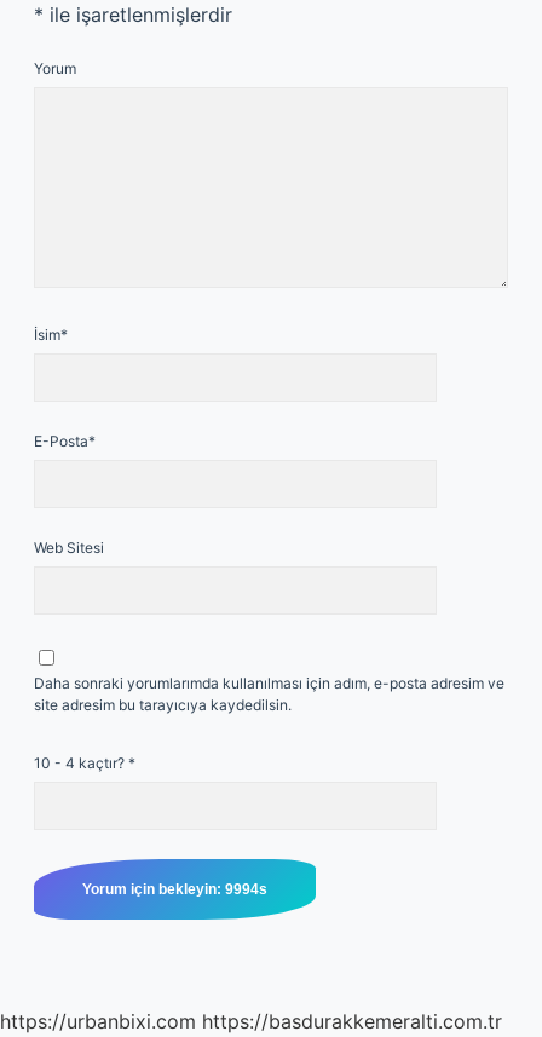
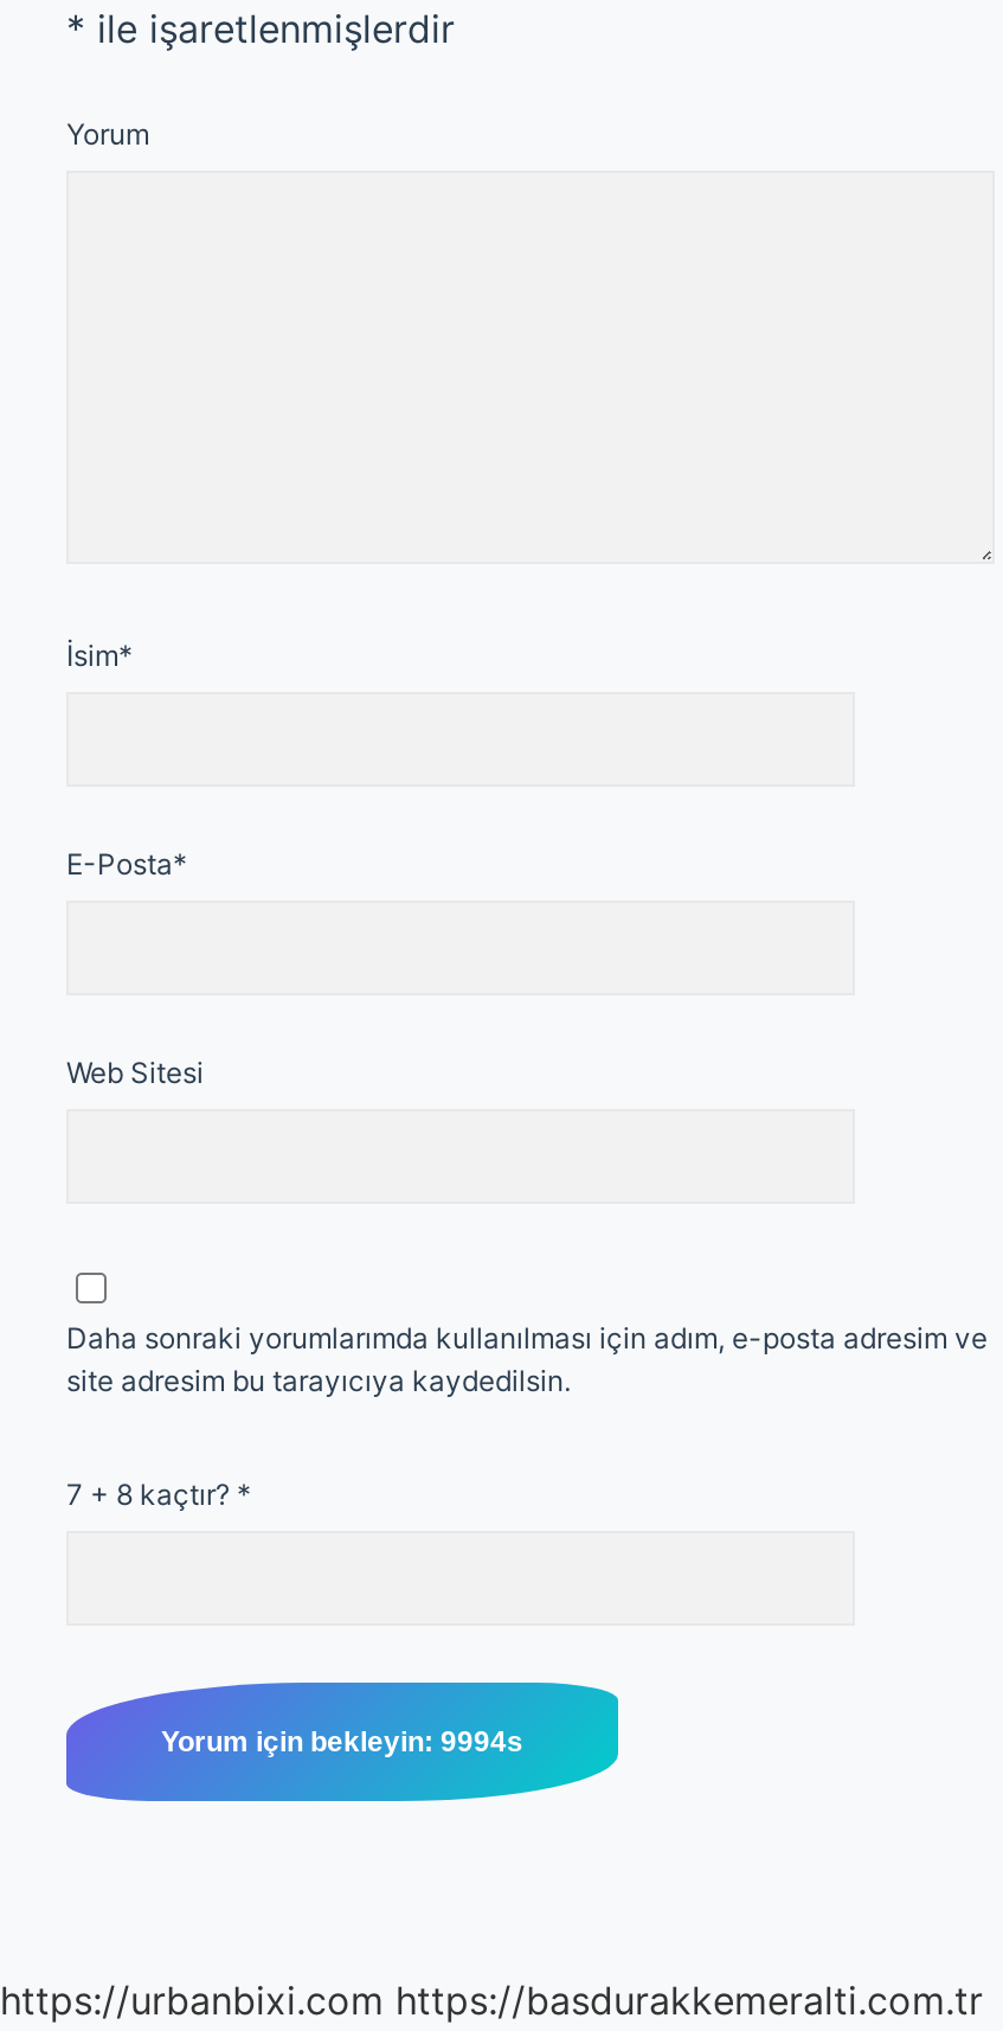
[34,754,135,772] 10 - 4 kaçtır? * -> [66,1476,251,1512] 7 + 8 kaçtır? *

